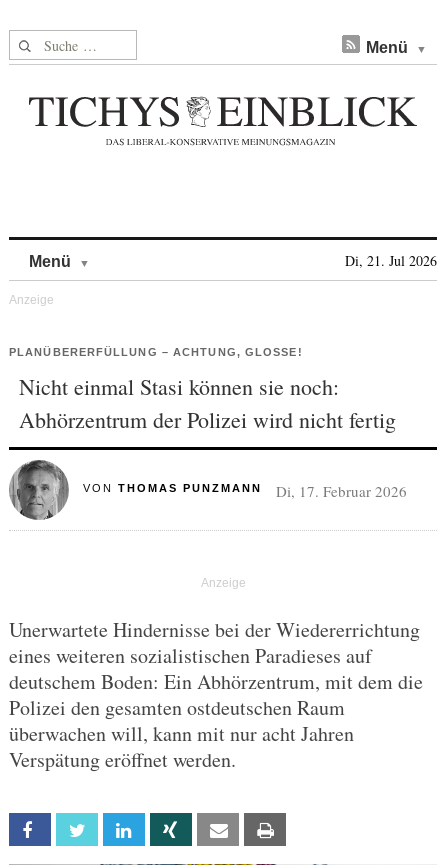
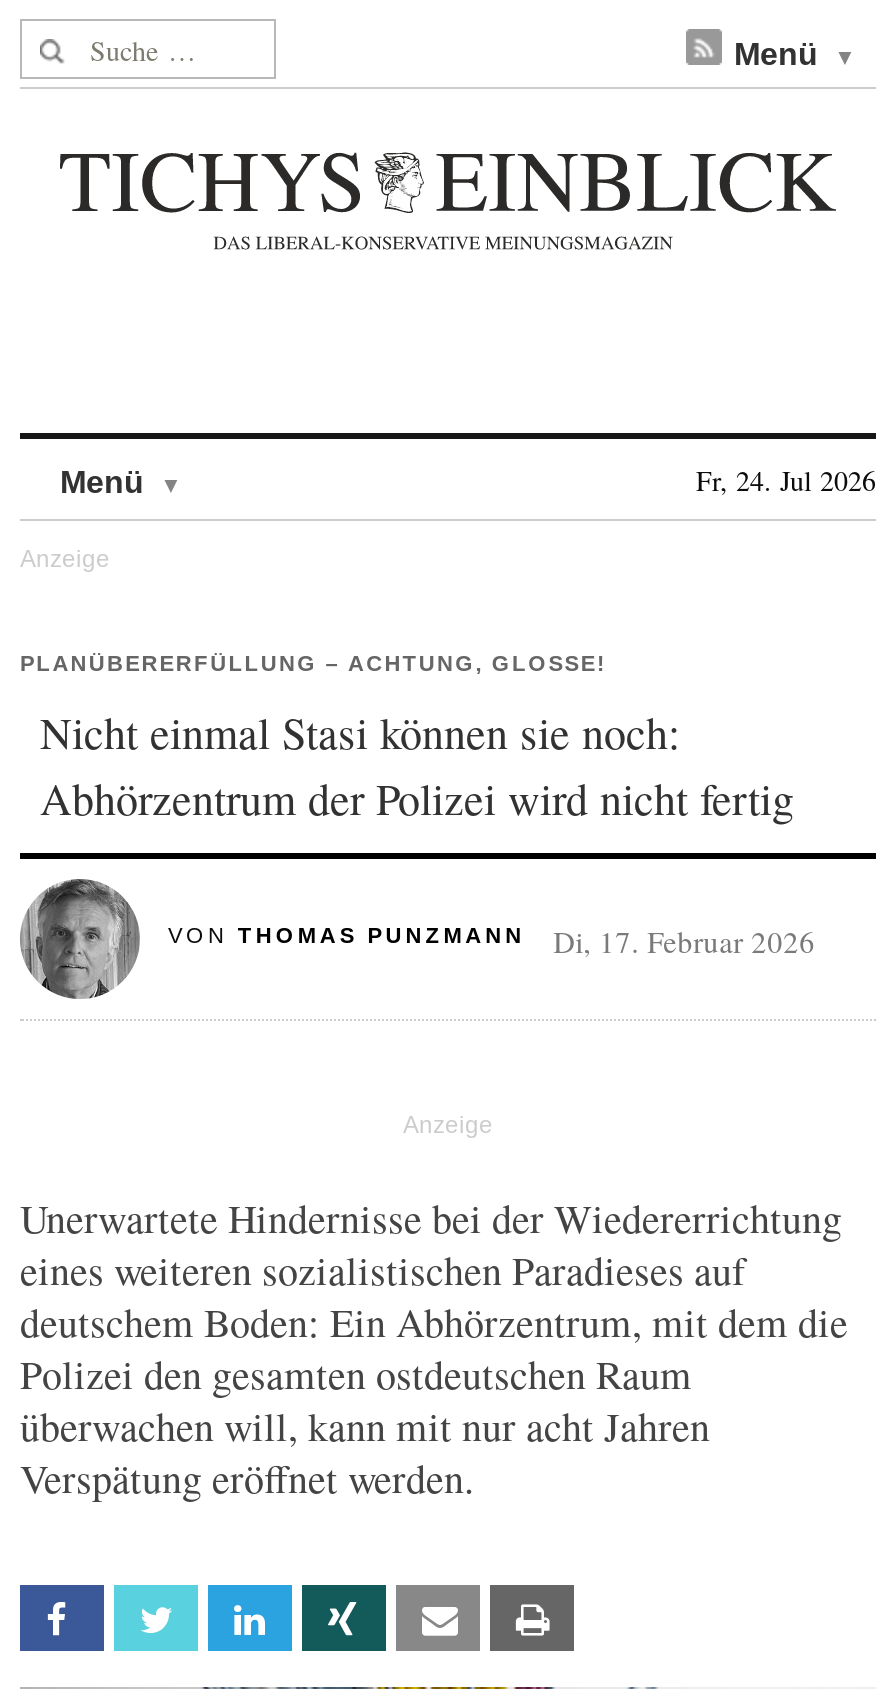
[345,251,437,270] Di, 21. Jul 2026 -> [696,461,876,499] Fr, 24. Jul 2026

